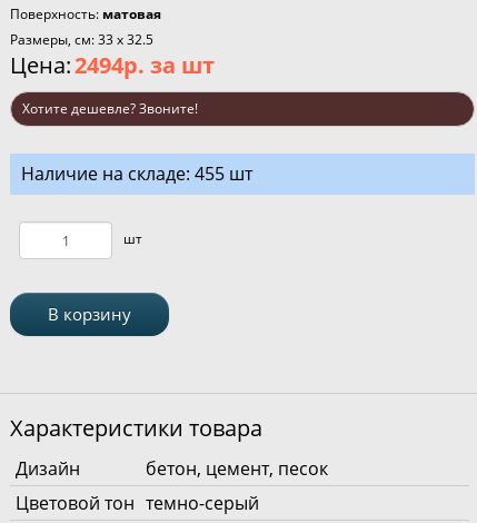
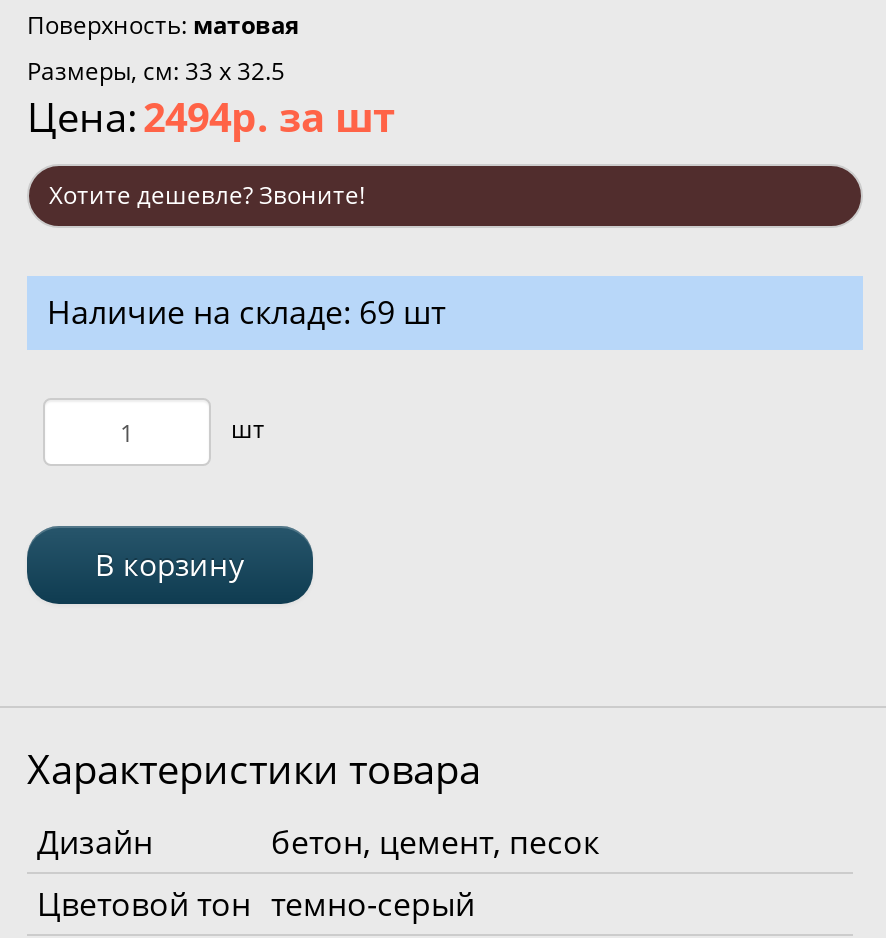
[21,161,252,186] Наличие на складе: 455 шт -> [47,290,445,334] Наличие на складе: 69 шт

